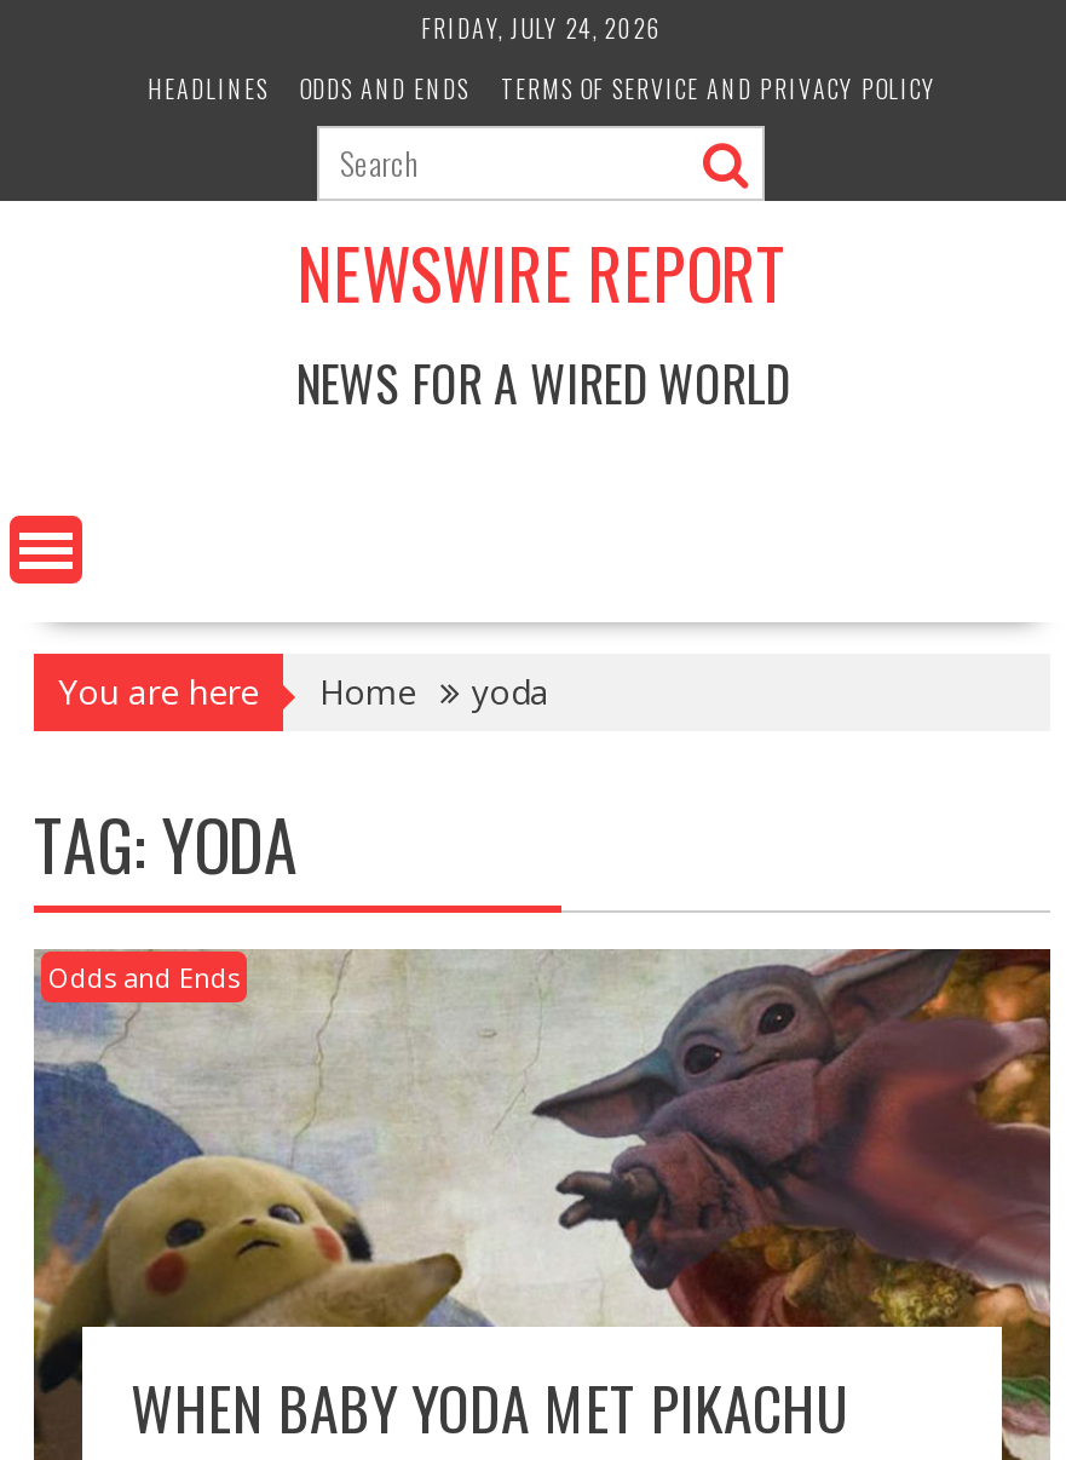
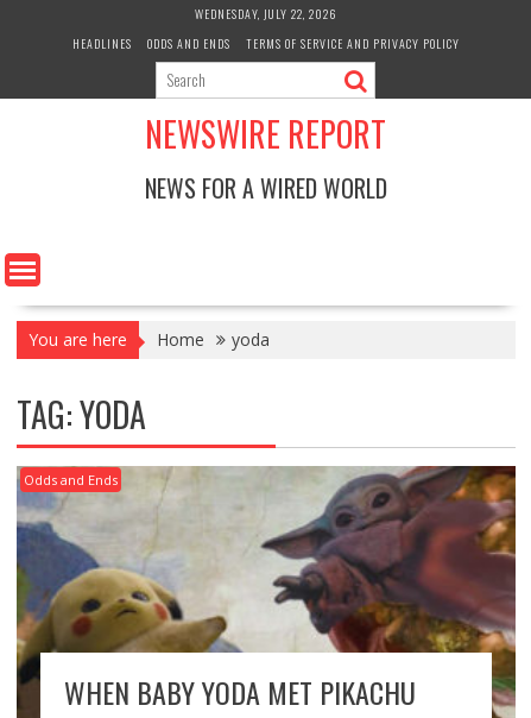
[421,10,663,46] FRIDAY, JULY 24, 2026 -> [195,5,337,23] WEDNESDAY, JULY 22, 2026

